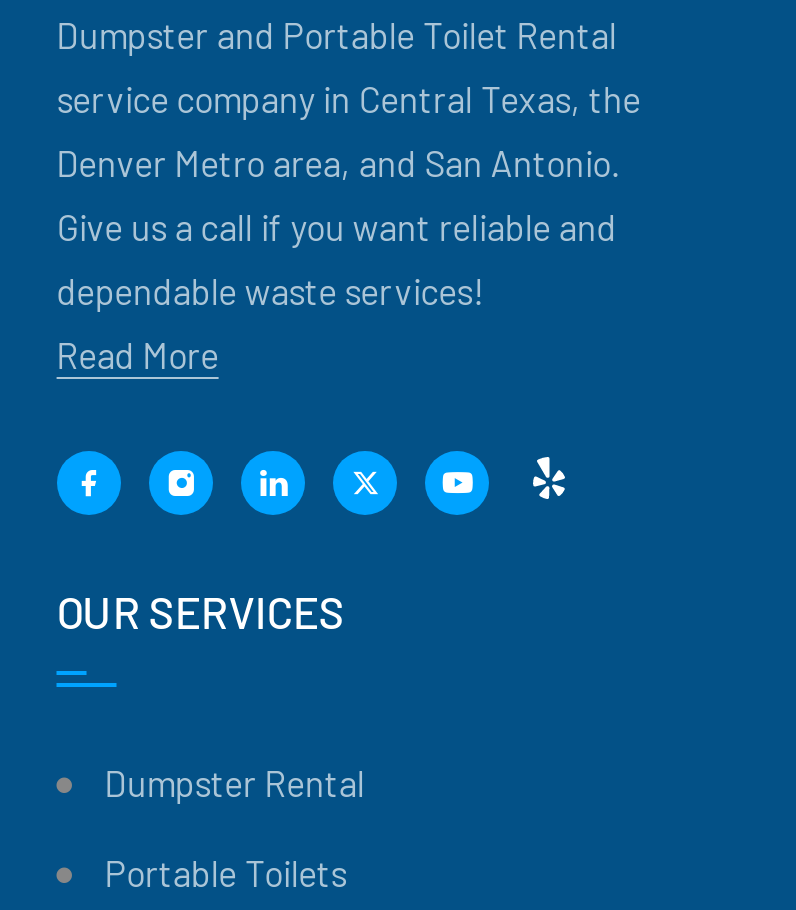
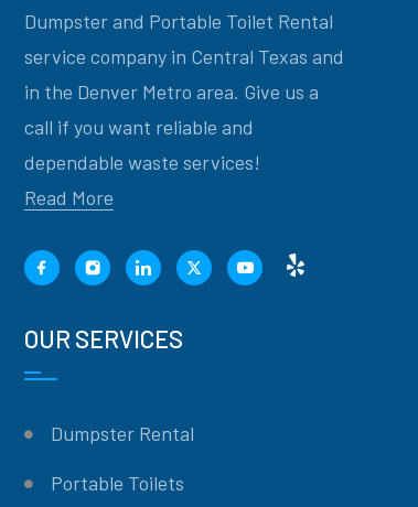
[57,77,641,121] service company in Central Texas, the -> [24,44,344,68] service company in Central Texas and
[57,141,621,185] Denver Metro area, and San Antonio. -> [24,79,319,104] in the Denver Metro area. Give us a
[57,205,617,249] Give us a call if you want reliable and -> [24,115,253,139] call if you want reliable and

